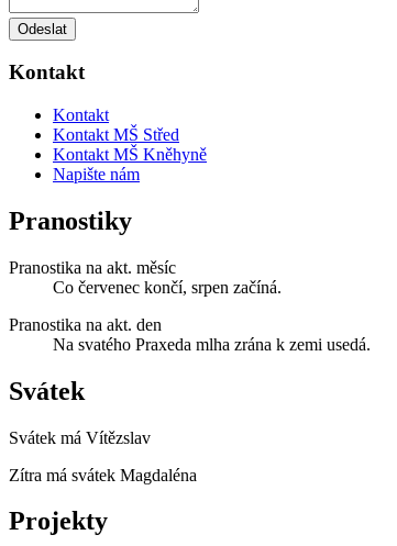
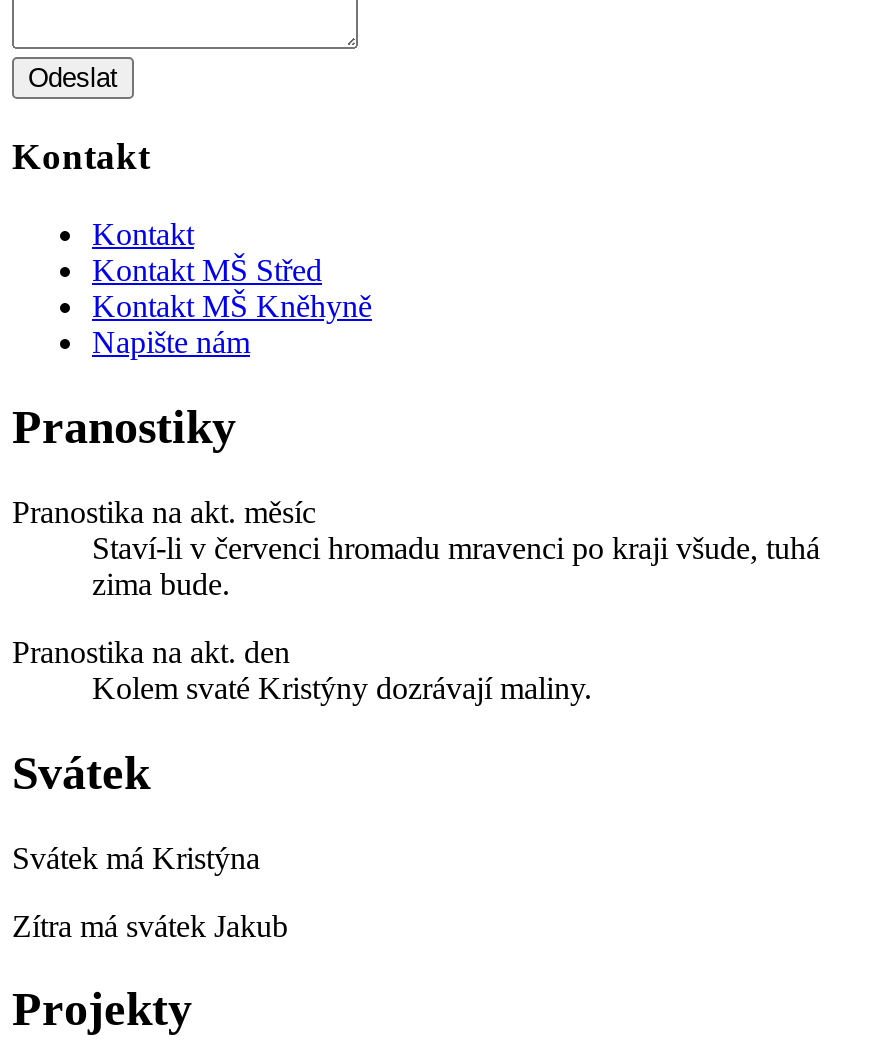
[53,278,282,296] Co červenec končí, srpen začíná. -> [92,531,820,601] Staví-li v červenci hromadu mravenci po kraji všude, tuhá | zima bude.
[53,335,371,354] Na svatého Praxeda mlha zrána k zemi usedá. -> [92,671,592,705] Kolem svaté Kristýny dozrávají maliny.
[9,428,151,447] Svátek má Vítězslav -> [12,840,260,874] Svátek má Kristýna
[9,465,197,484] Zítra má svátek Magdaléna -> [12,908,288,942] Zítra má svátek Jakub

